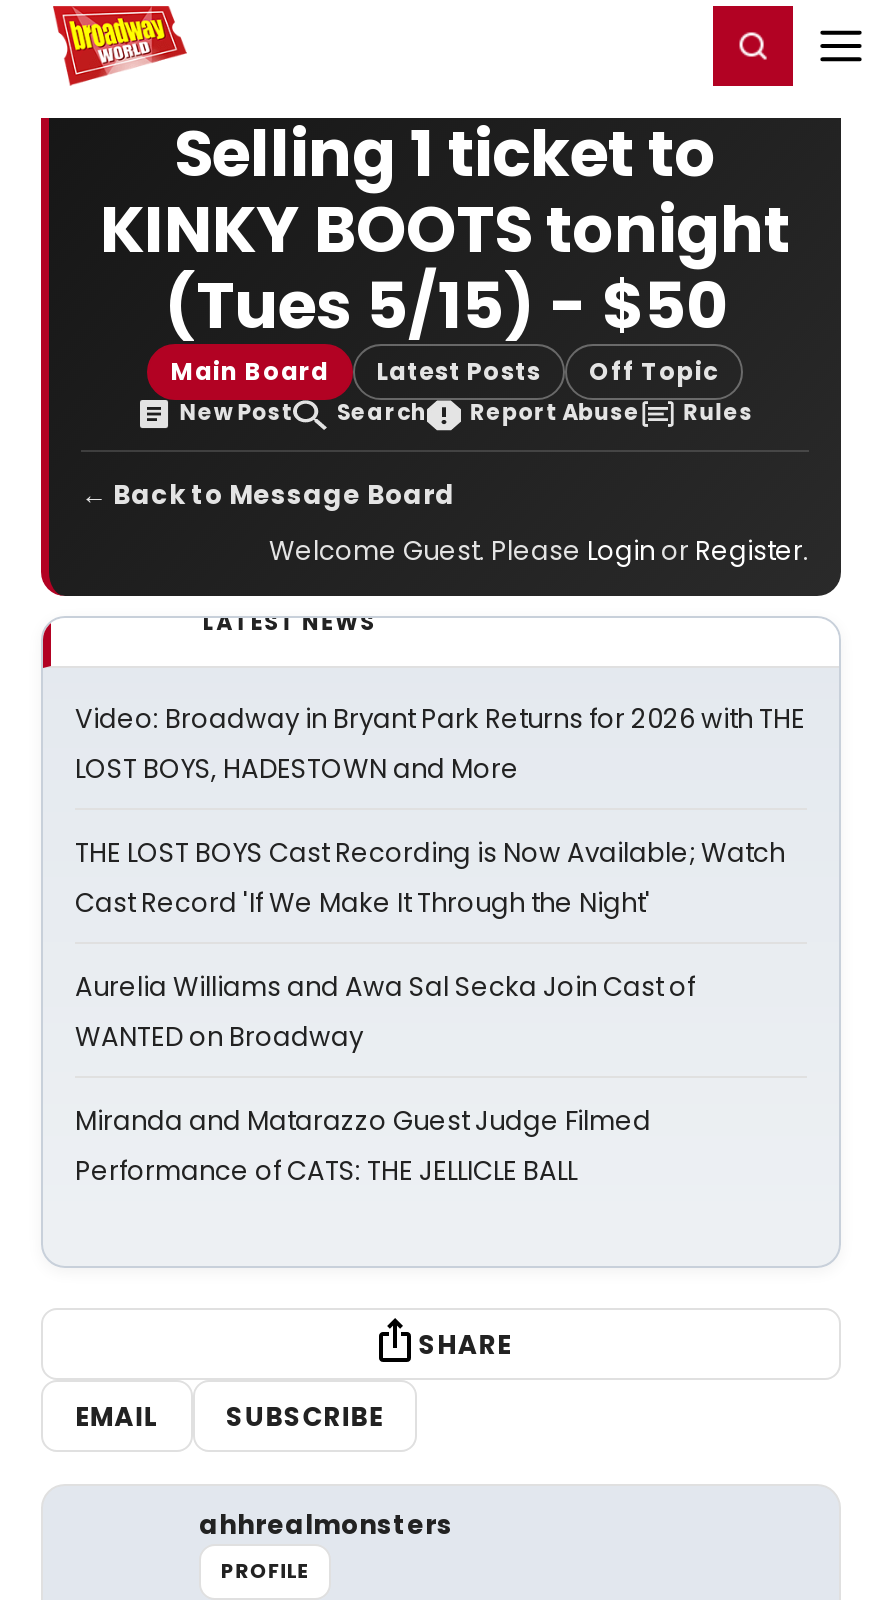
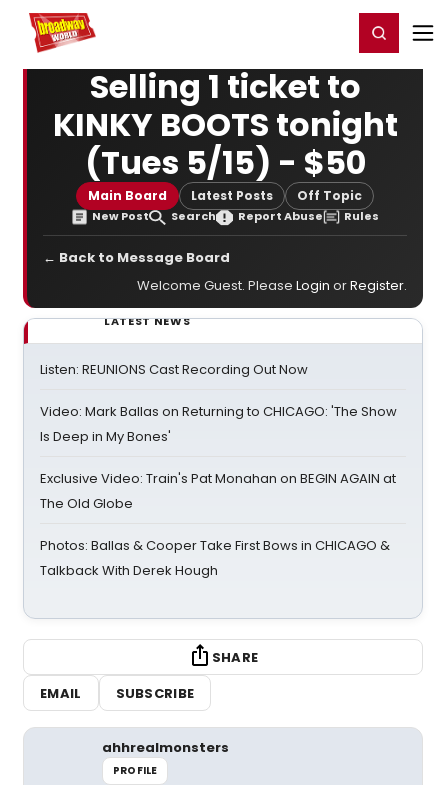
[75,700,805,788] Video: Broadway in Bryant Park Returns for 2026 with THE | LOST BOYS, HADESTOWN and More -> [40,360,308,379] Listen: REUNIONS Cast Recording Out Now
[75,834,785,922] THE LOST BOYS Cast Recording is Now Available; Watch | Cast Record 'If We Make It Through the Night' -> [40,402,397,446] Video: Mark Ballas on Returning to CHICAGO: 'The Show | Is Deep in My Bones'
[75,968,695,1056] Aurelia Williams and Awa Sal Secka Join Cast of | WANTED on Broadway -> [40,469,396,513] Exclusive Video: Train's Pat Monahan on BEGIN AGAIN at | The Old Globe
[75,1102,651,1190] Miranda and Matarazzo Guest Judge Filmed | Performance of CATS: THE JELLICLE BALL -> [40,536,390,580] Photos: Ballas & Cooper Take First Bows in CHICAGO & | Talkback With Derek Hough

